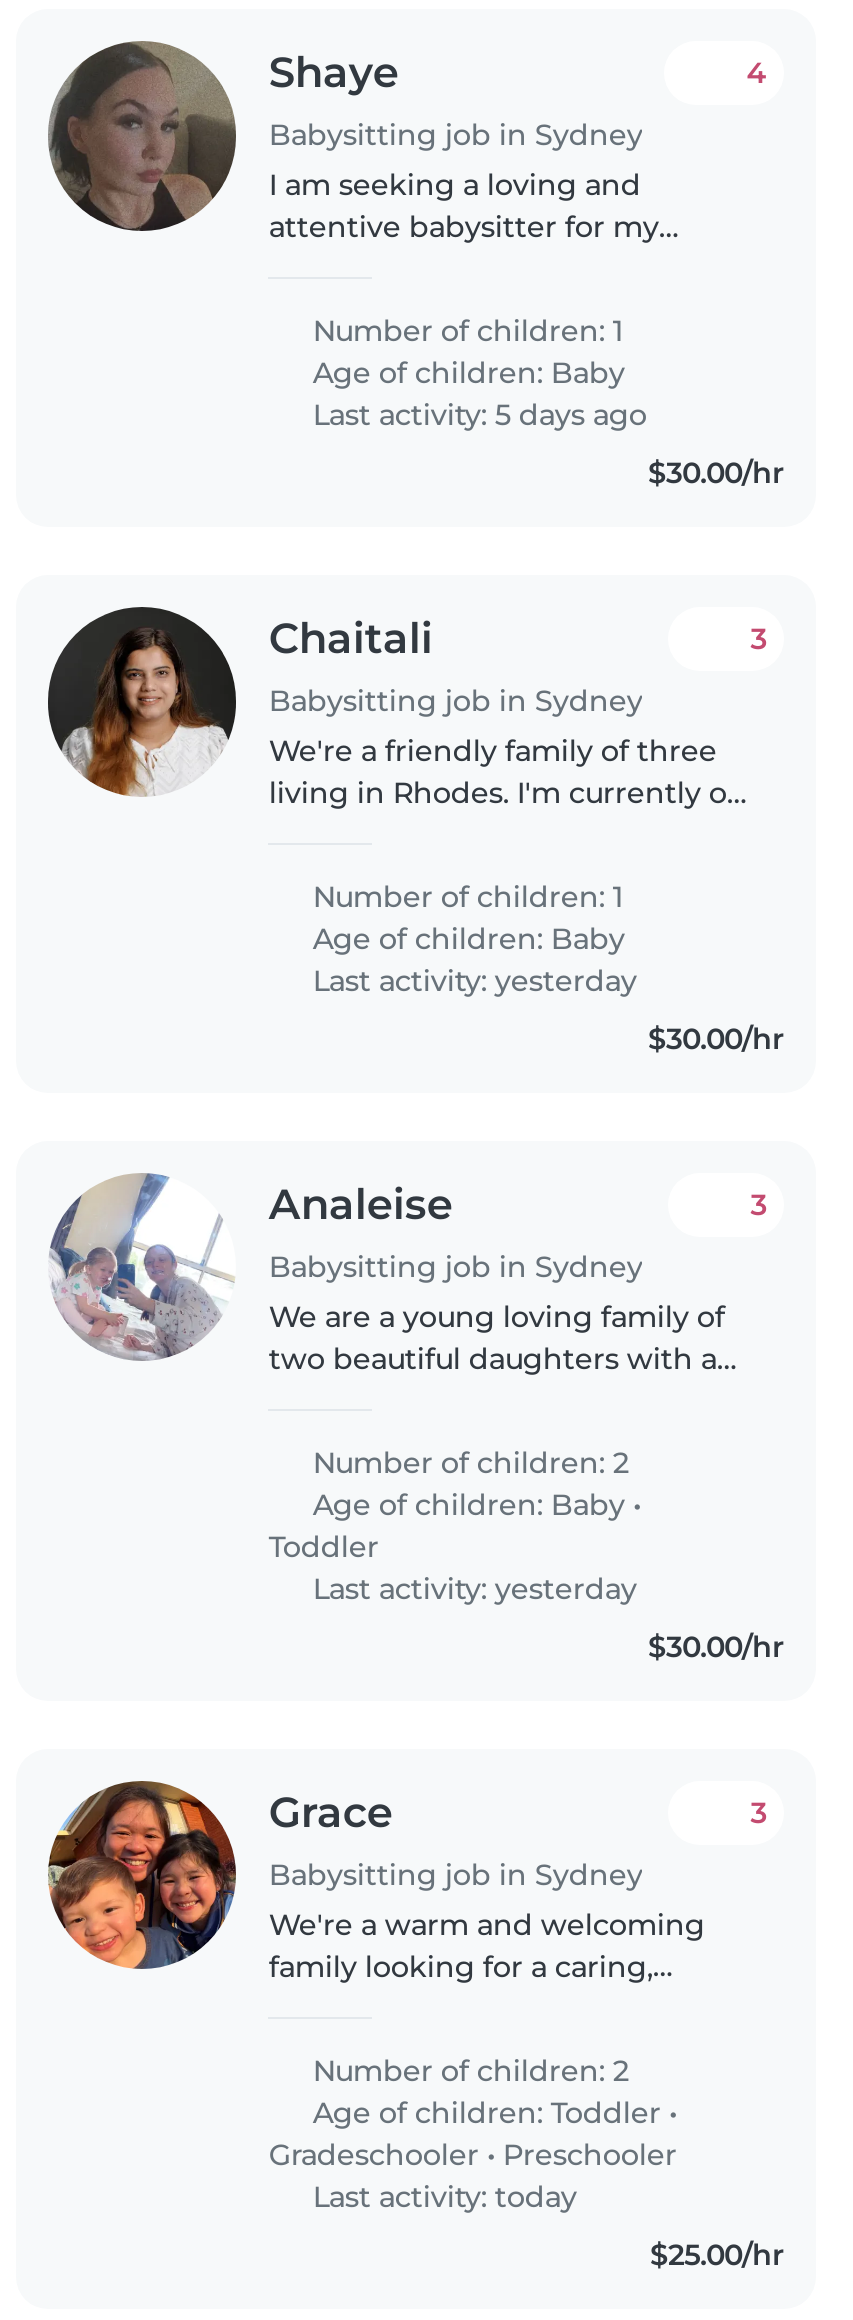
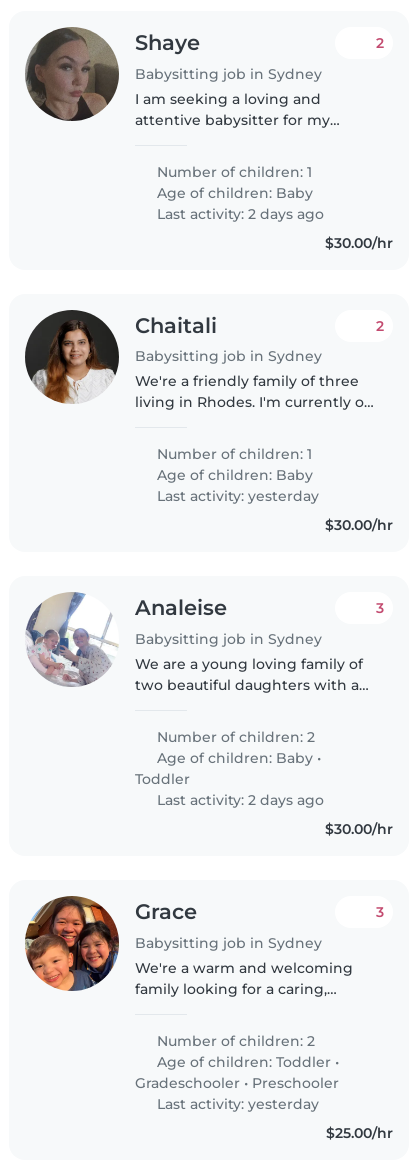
[746,56,766,92] 4 -> [376,34,384,52] 2
[305,397,647,433] Last activity: 5 days ago -> [153,205,324,223] Last activity: 2 days ago
[750,621,766,657] 3 -> [376,317,384,335] 2
[305,1570,637,1606] Last activity: yesterday -> [153,791,324,809] Last activity: 2 days ago
[305,2178,577,2214] Last activity: today -> [153,1095,319,1113] Last activity: yesterday

